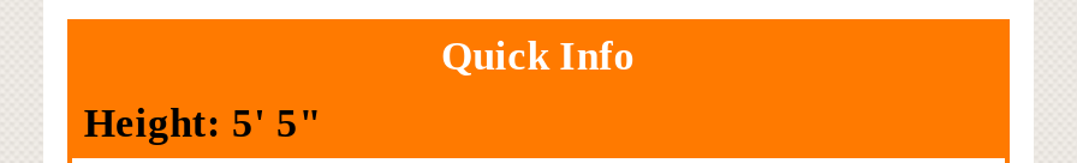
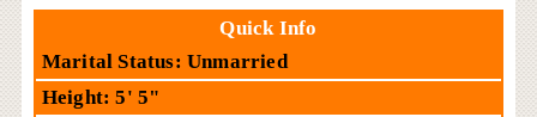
none -> [42,50,288,72] Marital Status: Unmarried

